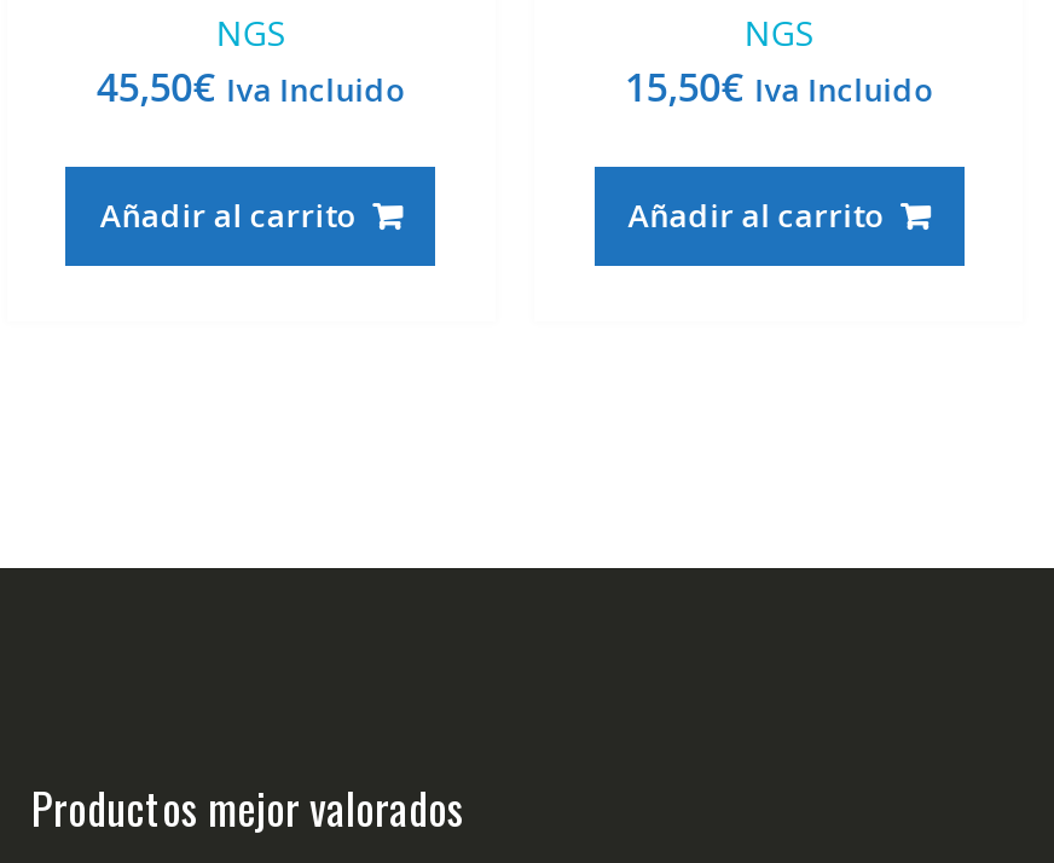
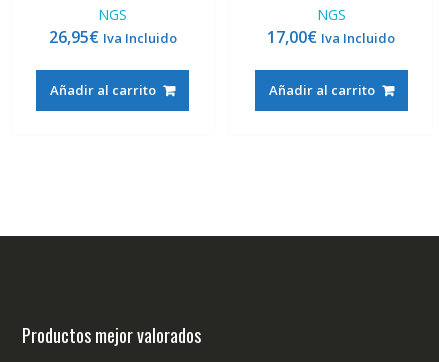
[96,61,406,114] 45,50€ Iva Incluido -> [49,26,177,48] 26,95€ Iva Incluido
[624,61,934,114] 15,50€ Iva Incluido -> [267,26,395,48] 17,00€ Iva Incluido

